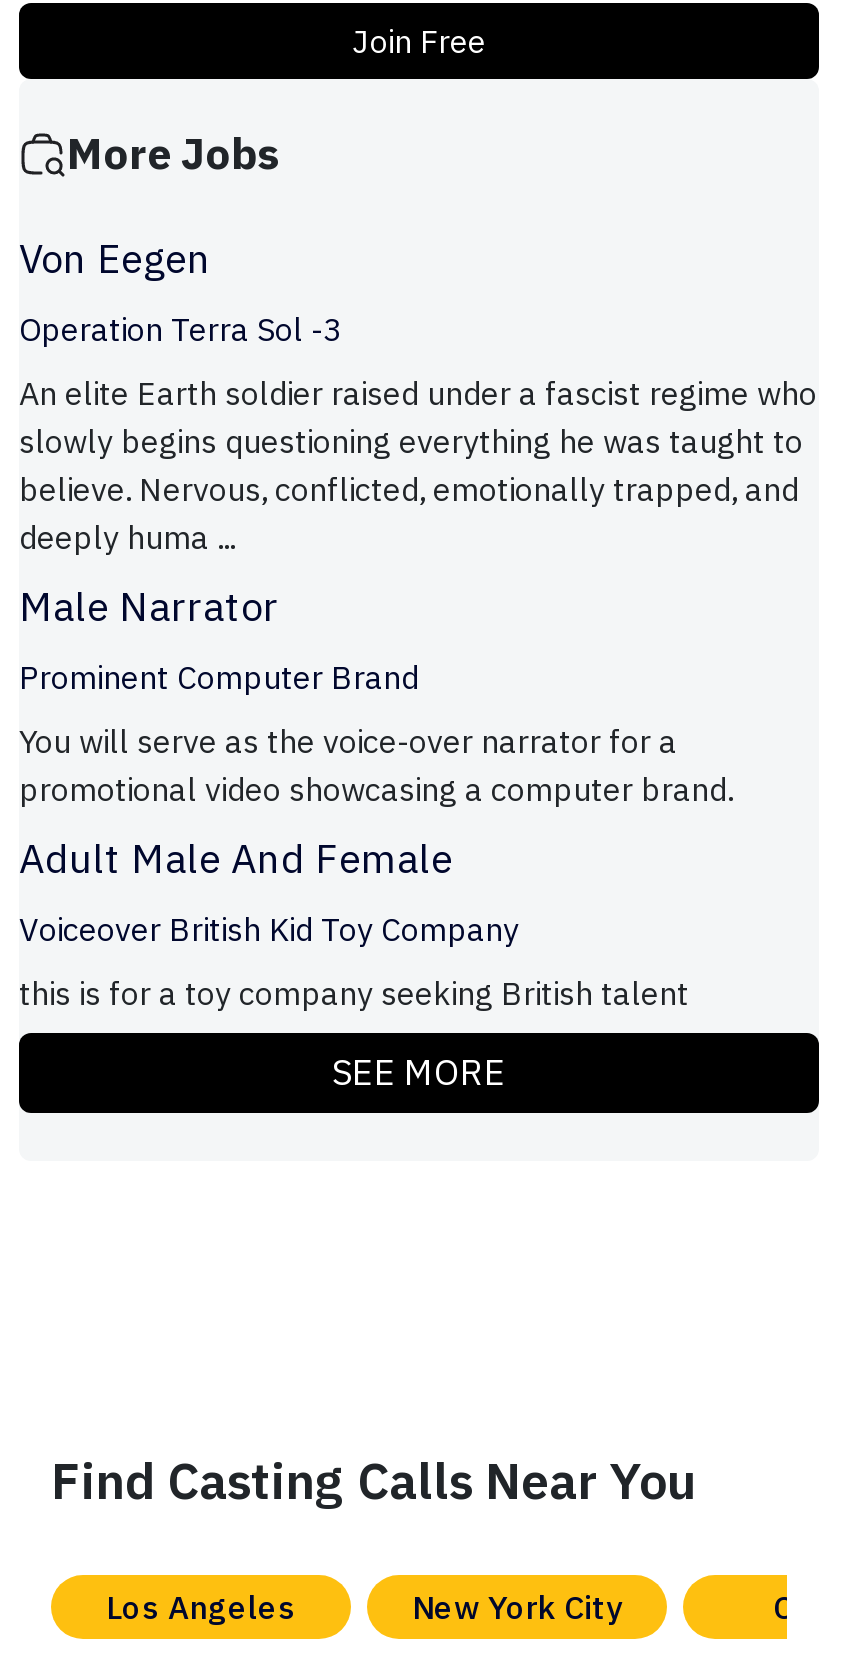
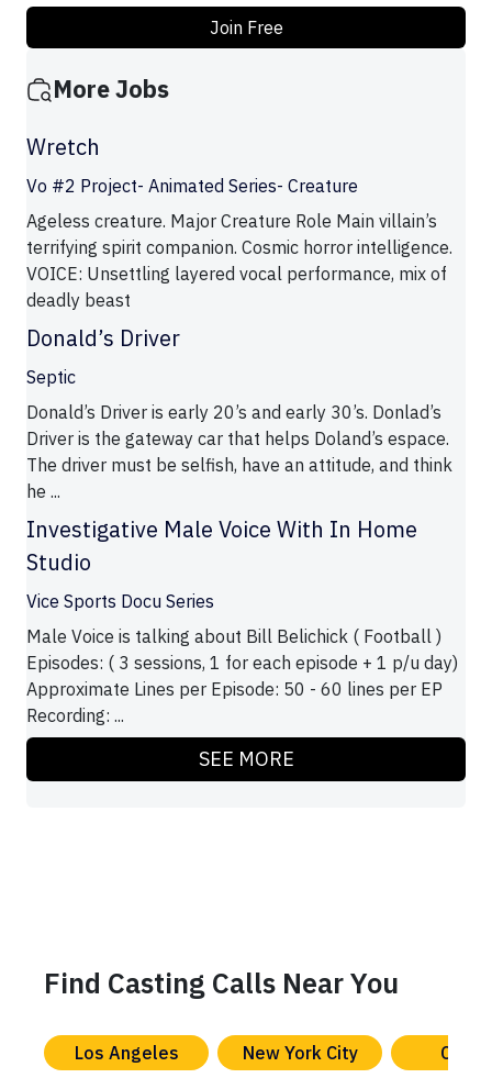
[19,231,343,349] Von Eegen | Operation Terra Sol -3 -> [26,132,358,197] Wretch | Vo #2 Project- Animated Series- Creature
[19,373,817,697] An elite Earth soldier raised under a fascist regime who | slowly begins questioning everything he was taught to | believe. Nervous, conflicted, emotionally trapped, and | deeply huma ... | Male Narrator | Prominent Computer Brand -> [26,210,452,388] Ageless creature. Major Creature Role Main villain’s | terrifying spirit companion. Cosmic horror intelligence. | VOICE: Unsettling layered vocal performance, mix of | deadly beast | Donald’s Driver | Septic
[19,721,733,949] You will serve as the voice-over narrator for a | promotional video showcasing a computer brand. | Adult Male And Female | Voiceover British Kid Toy Company -> [26,401,452,612] Donald’s Driver is early 20’s and early 30’s. Donlad’s | Driver is the gateway car that helps Doland’s espace. | The driver must be selfish, have an attitude, and think | he ... | Investigative Male Voice With In Home | Studio | Vice Sports Docu Series
[19,973,689,1013] this is for a toy company seeking British talent -> [26,625,458,727] Male Voice is talking about Bill Belichick ( Football ) | Episodes: ( 3 sessions, 1 for each episode + 1 p/u day) | Approximate Lines per Episode: 50 - 60 lines per EP | Recording: ...

